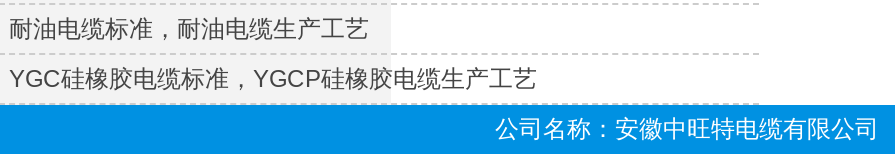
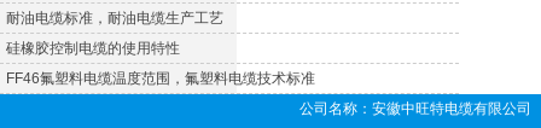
[9,65,537,93] YGC硅橡胶电缆标准，YGCP硅橡胶电缆生产工艺 -> [6,40,315,87] 硅橡胶控制电缆的使用特性 | FF46氟塑料电缆温度范围，氟塑料电缆技术标准

